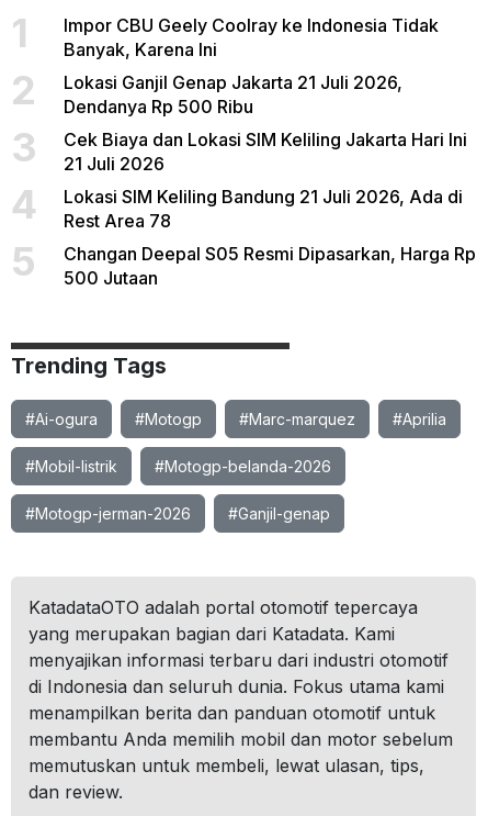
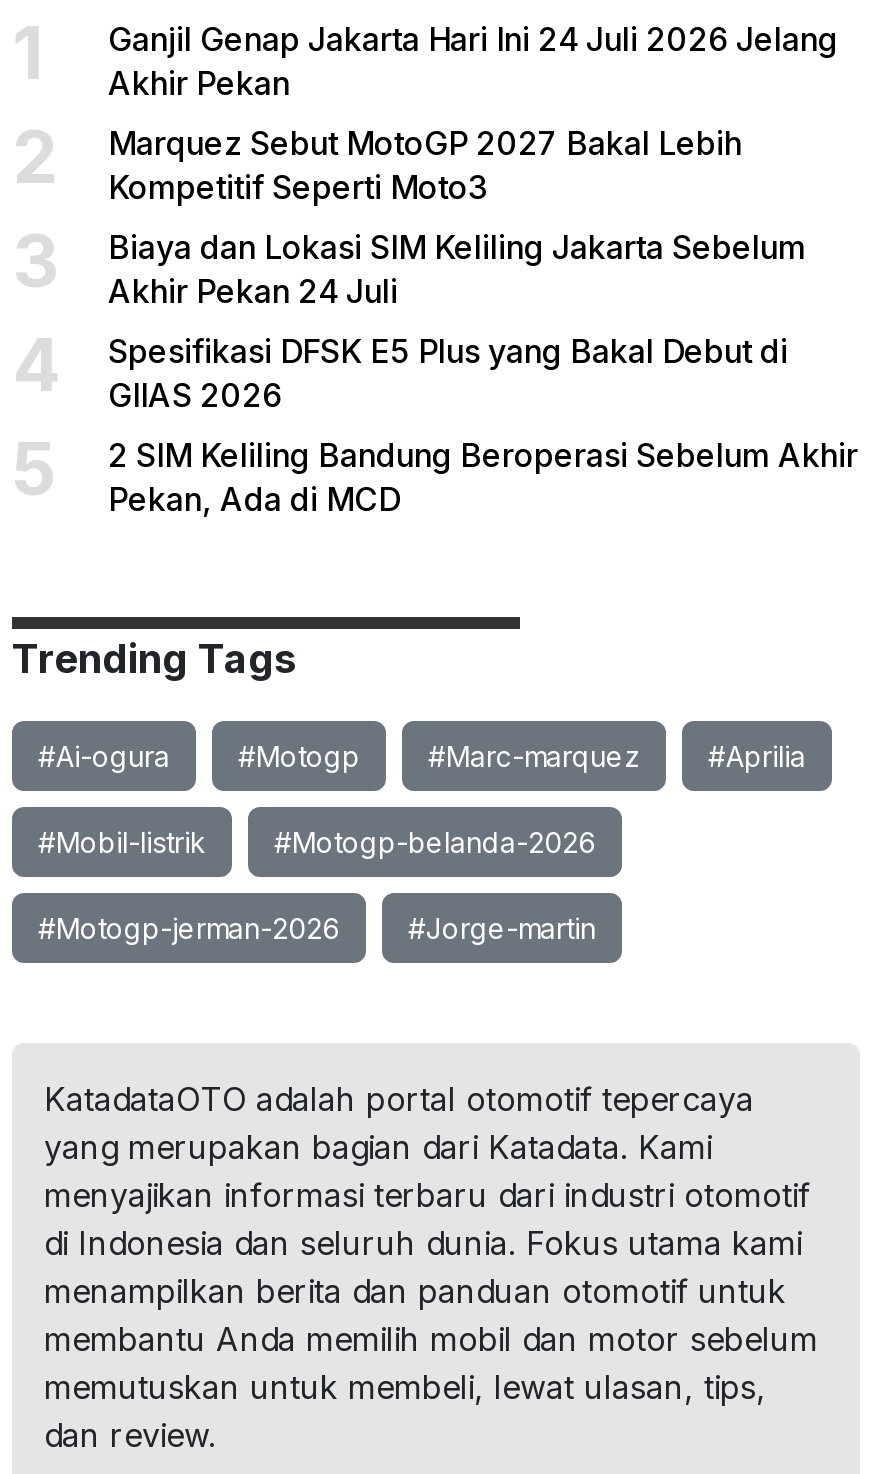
[64,14,439,60] Impor CBU Geely Coolray ke Indonesia Tidak | Banyak, Karena Ini -> [108,19,838,103] Ganjil Genap Jakarta Hari Ini 24 Juli 2026 Jelang | Akhir Pekan
[64,71,402,118] Lokasi Ganjil Genap Jakarta 21 Juli 2026, | Dendanya Rp 500 Ribu -> [108,123,742,207] Marquez Sebut MotoGP 2027 Bakal Lebih | Kompetitif Seperti Moto3
[64,128,467,175] Cek Biaya dan Lokasi SIM Keliling Jakarta Hari Ini | 21 Juli 2026 -> [108,227,806,311] Biaya dan Lokasi SIM Keliling Jakarta Sebelum | Akhir Pekan 24 Juli
[64,186,463,232] Lokasi SIM Keliling Bandung 21 Juli 2026, Ada di | Rest Area 78 -> [108,331,788,415] Spesifikasi DFSK E5 Plus yang Bakal Debut di | GIIAS 2026
[64,243,476,289] Changan Deepal S05 Resmi Dipasarkan, Harga Rp | 500 Jutaan -> [108,435,858,519] 2 SIM Keliling Bandung Beroperasi Sebelum Akhir | Pekan, Ada di MCD
[228,504,330,523] #Ganjil-genap -> [408,911,596,945] #Jorge-martin

